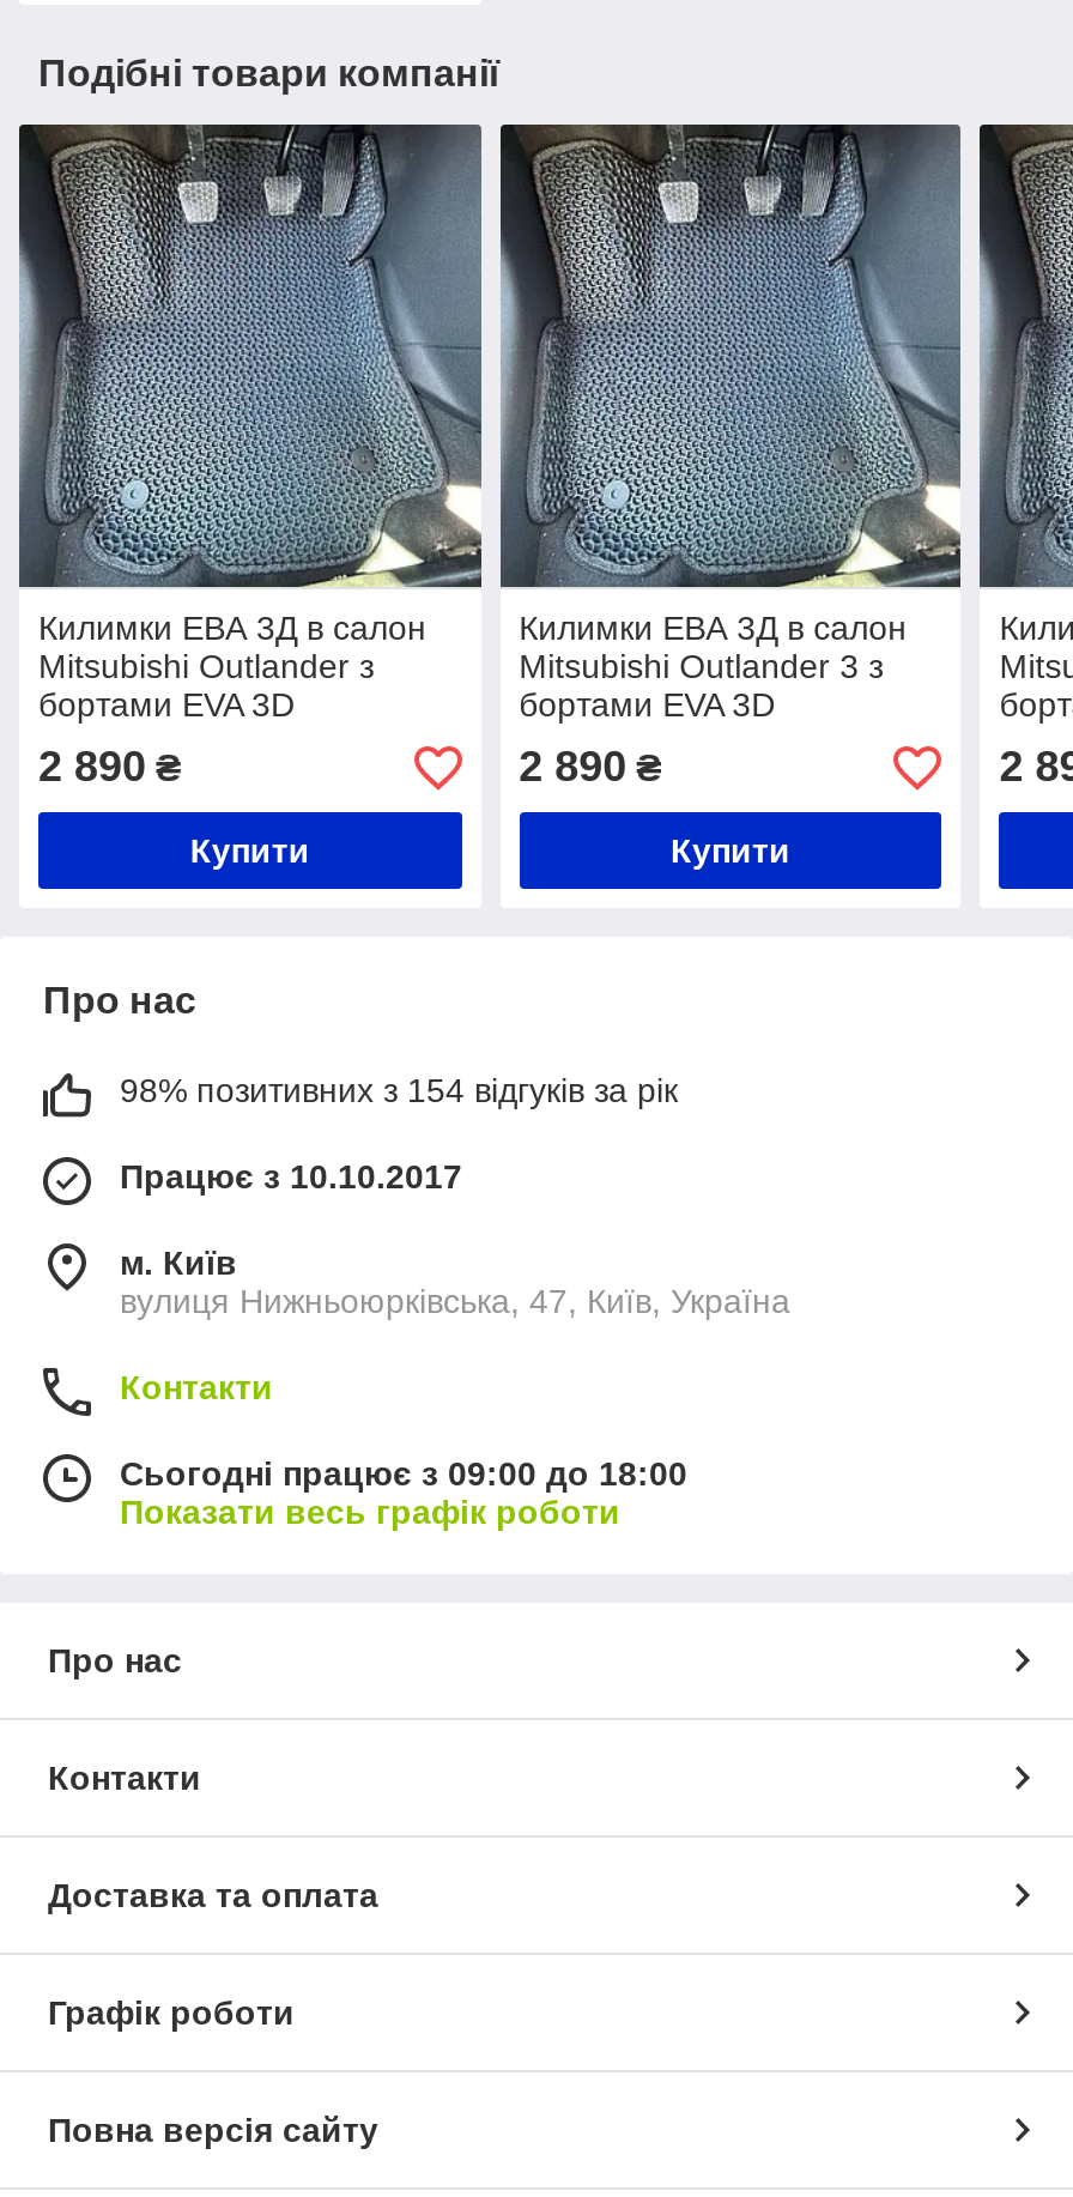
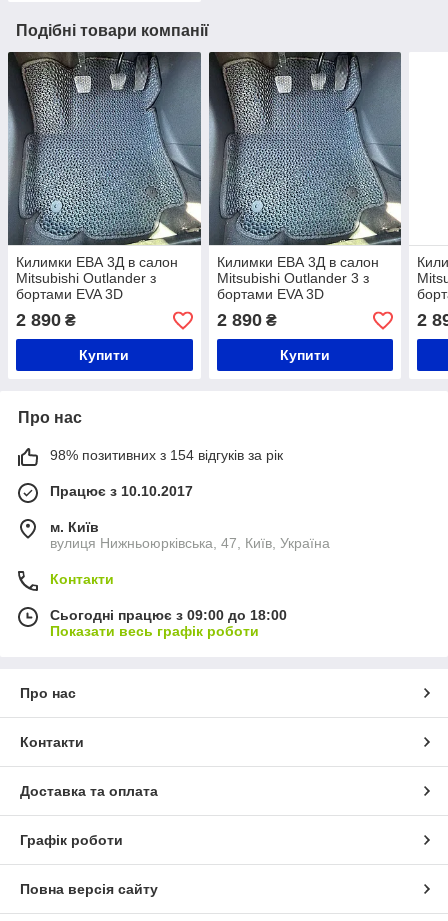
[977,122,1066,589] [image] -> none

